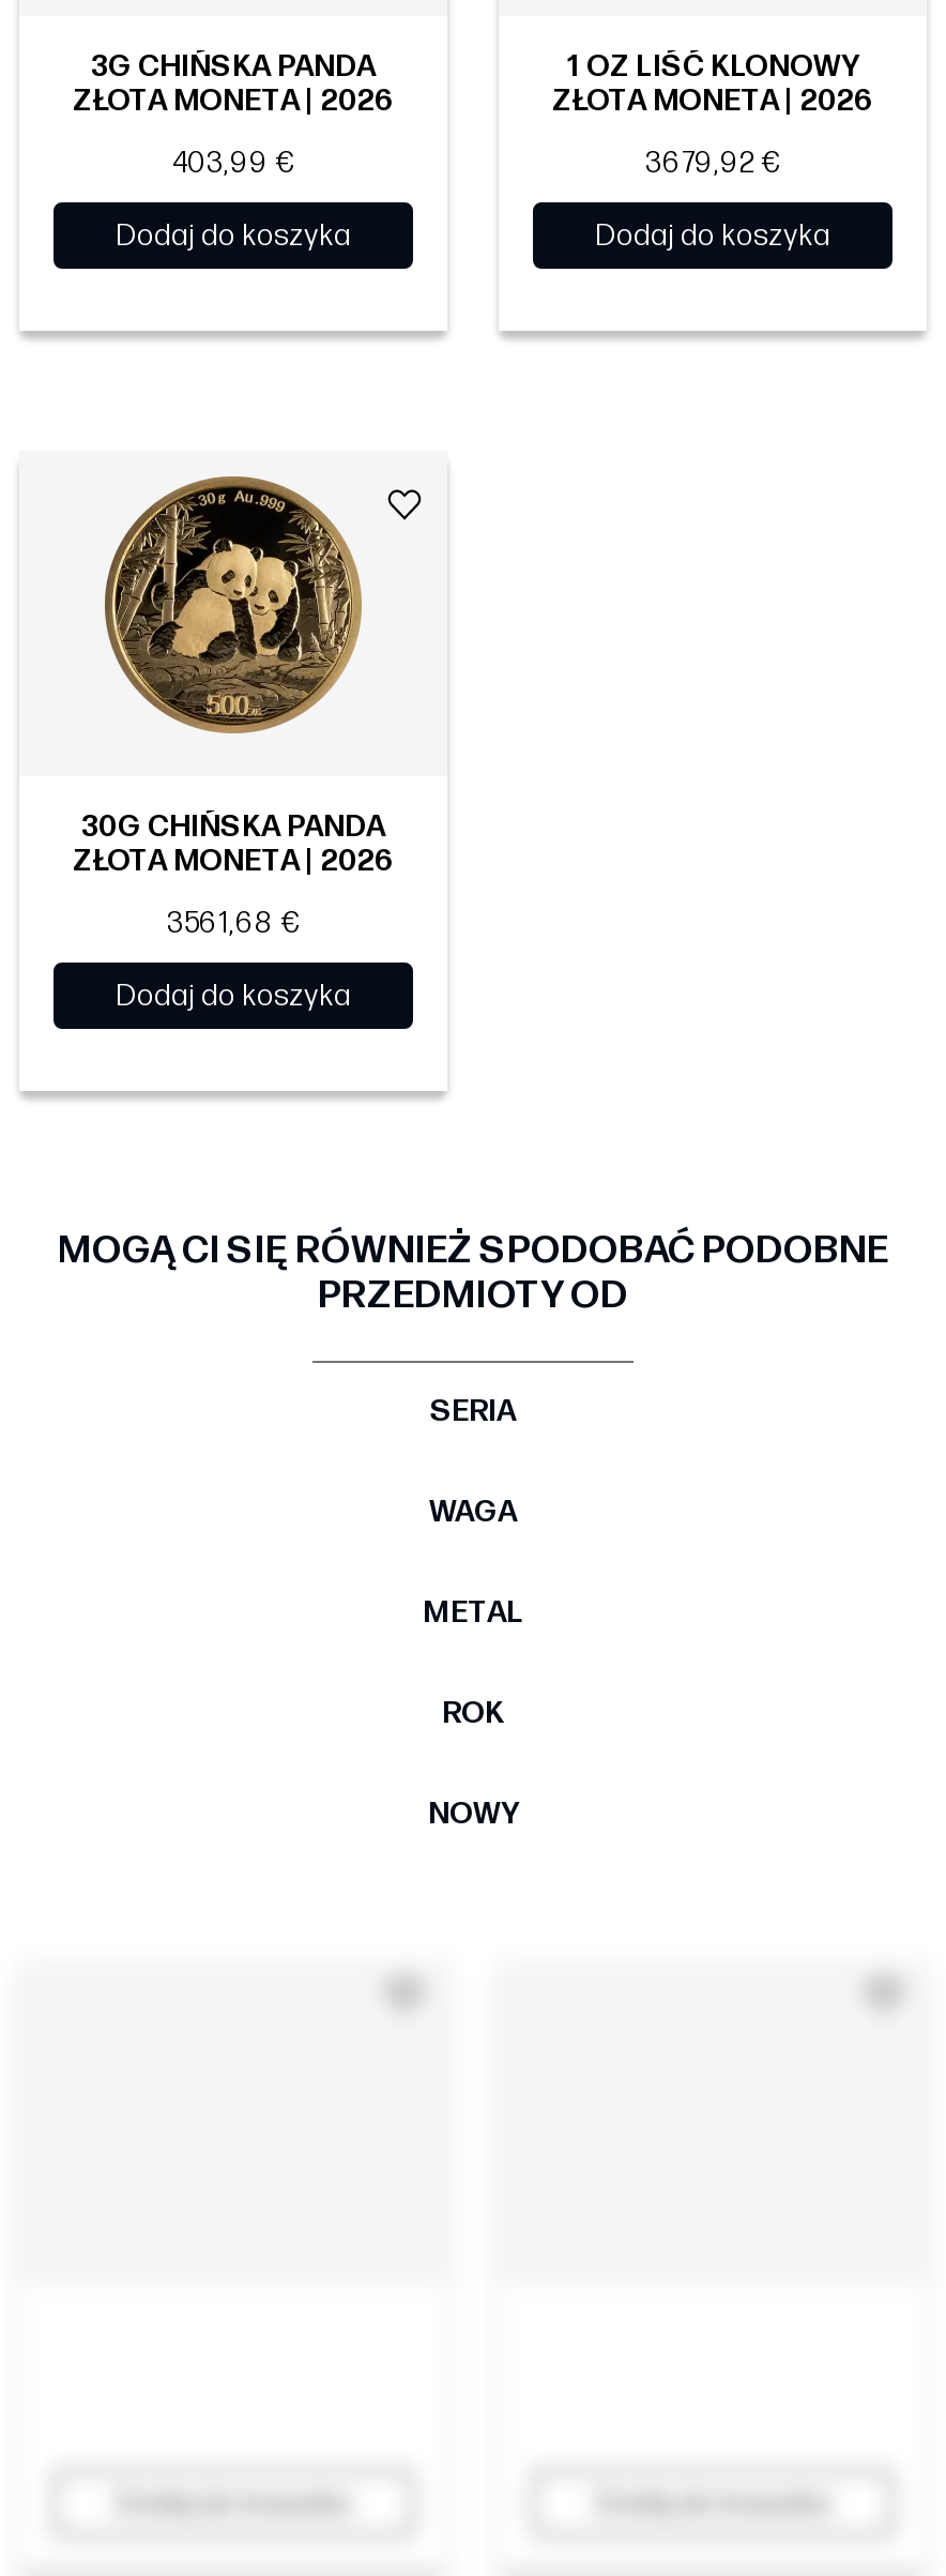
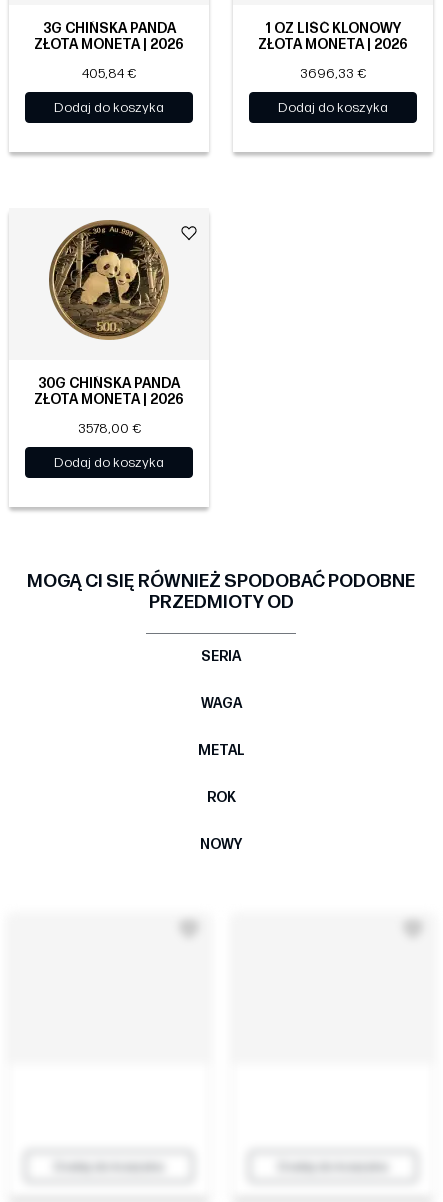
[172,145,294,181] 403,99 € -> [82,65,136,82] 405,84 €
[645,145,780,181] 3679,92 € -> [300,65,366,82] 3696,33 €
[167,904,300,941] 3561,68 € -> [77,420,140,437] 3578,00 €

